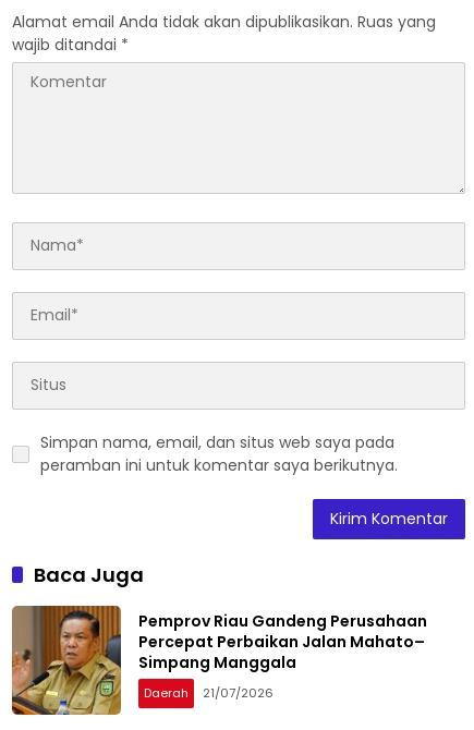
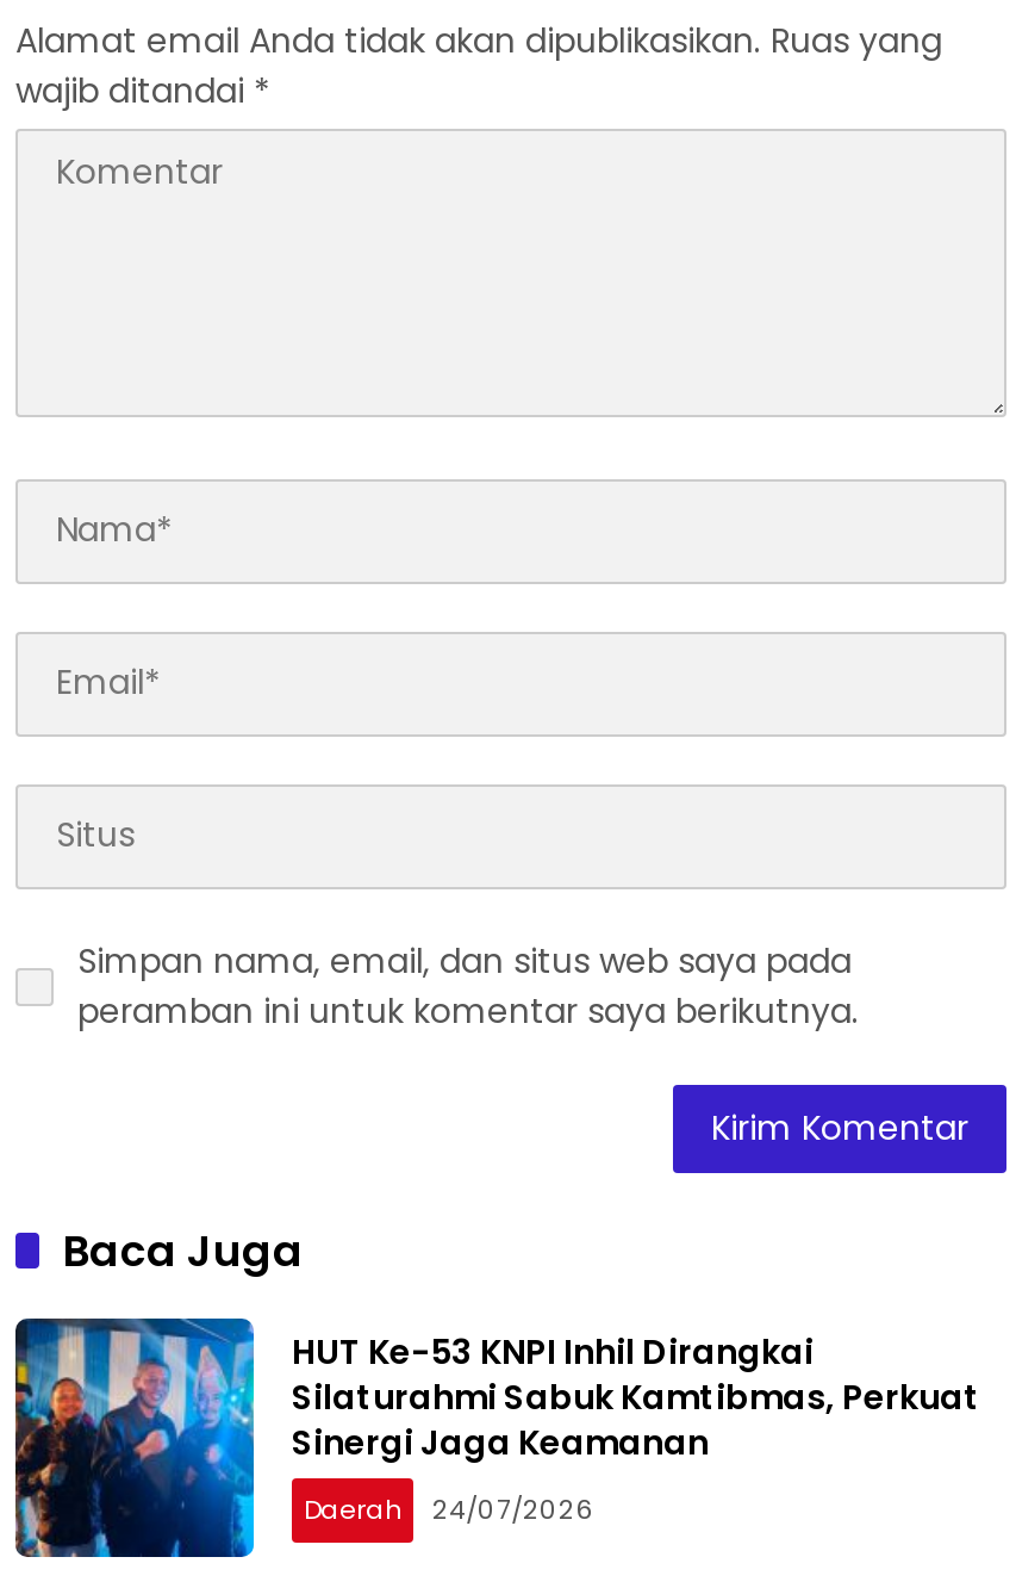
[11,605,427,716] [image] | Pemprov Riau Gandeng Perusahaan | Percepat Perbaikan Jalan Mahato– | Simpang Manggala -> [13,1316,980,1559] [image] | HUT Ke-53 KNPI Inhil Dirangkai | Silaturahmi Sabuk Kamtibmas, Perkuat | Sinergi Jaga Keamanan
[144,685,274,702] Daerah 21/07/2026 -> [304,1491,594,1529] Daerah 24/07/2026

